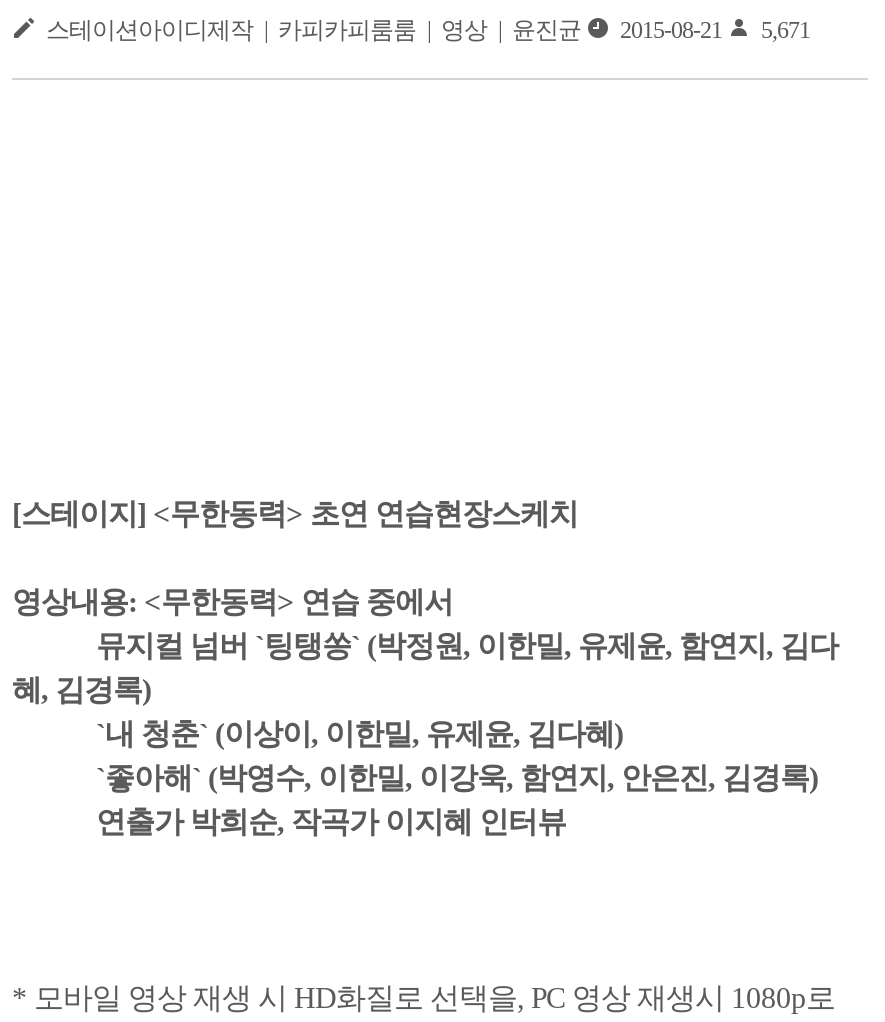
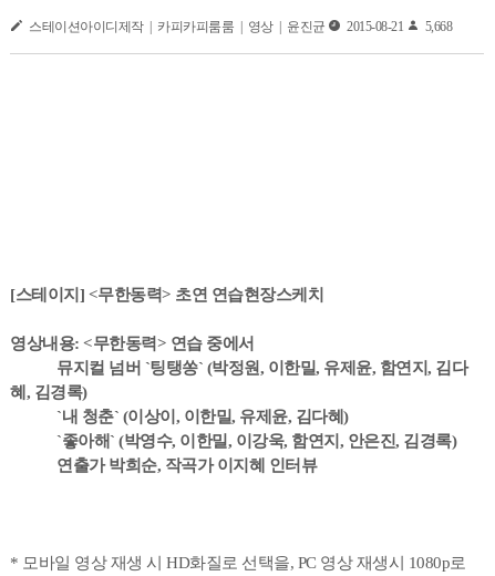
[750,16,810,40] 5,671 -> [419,19,452,32] 5,668

